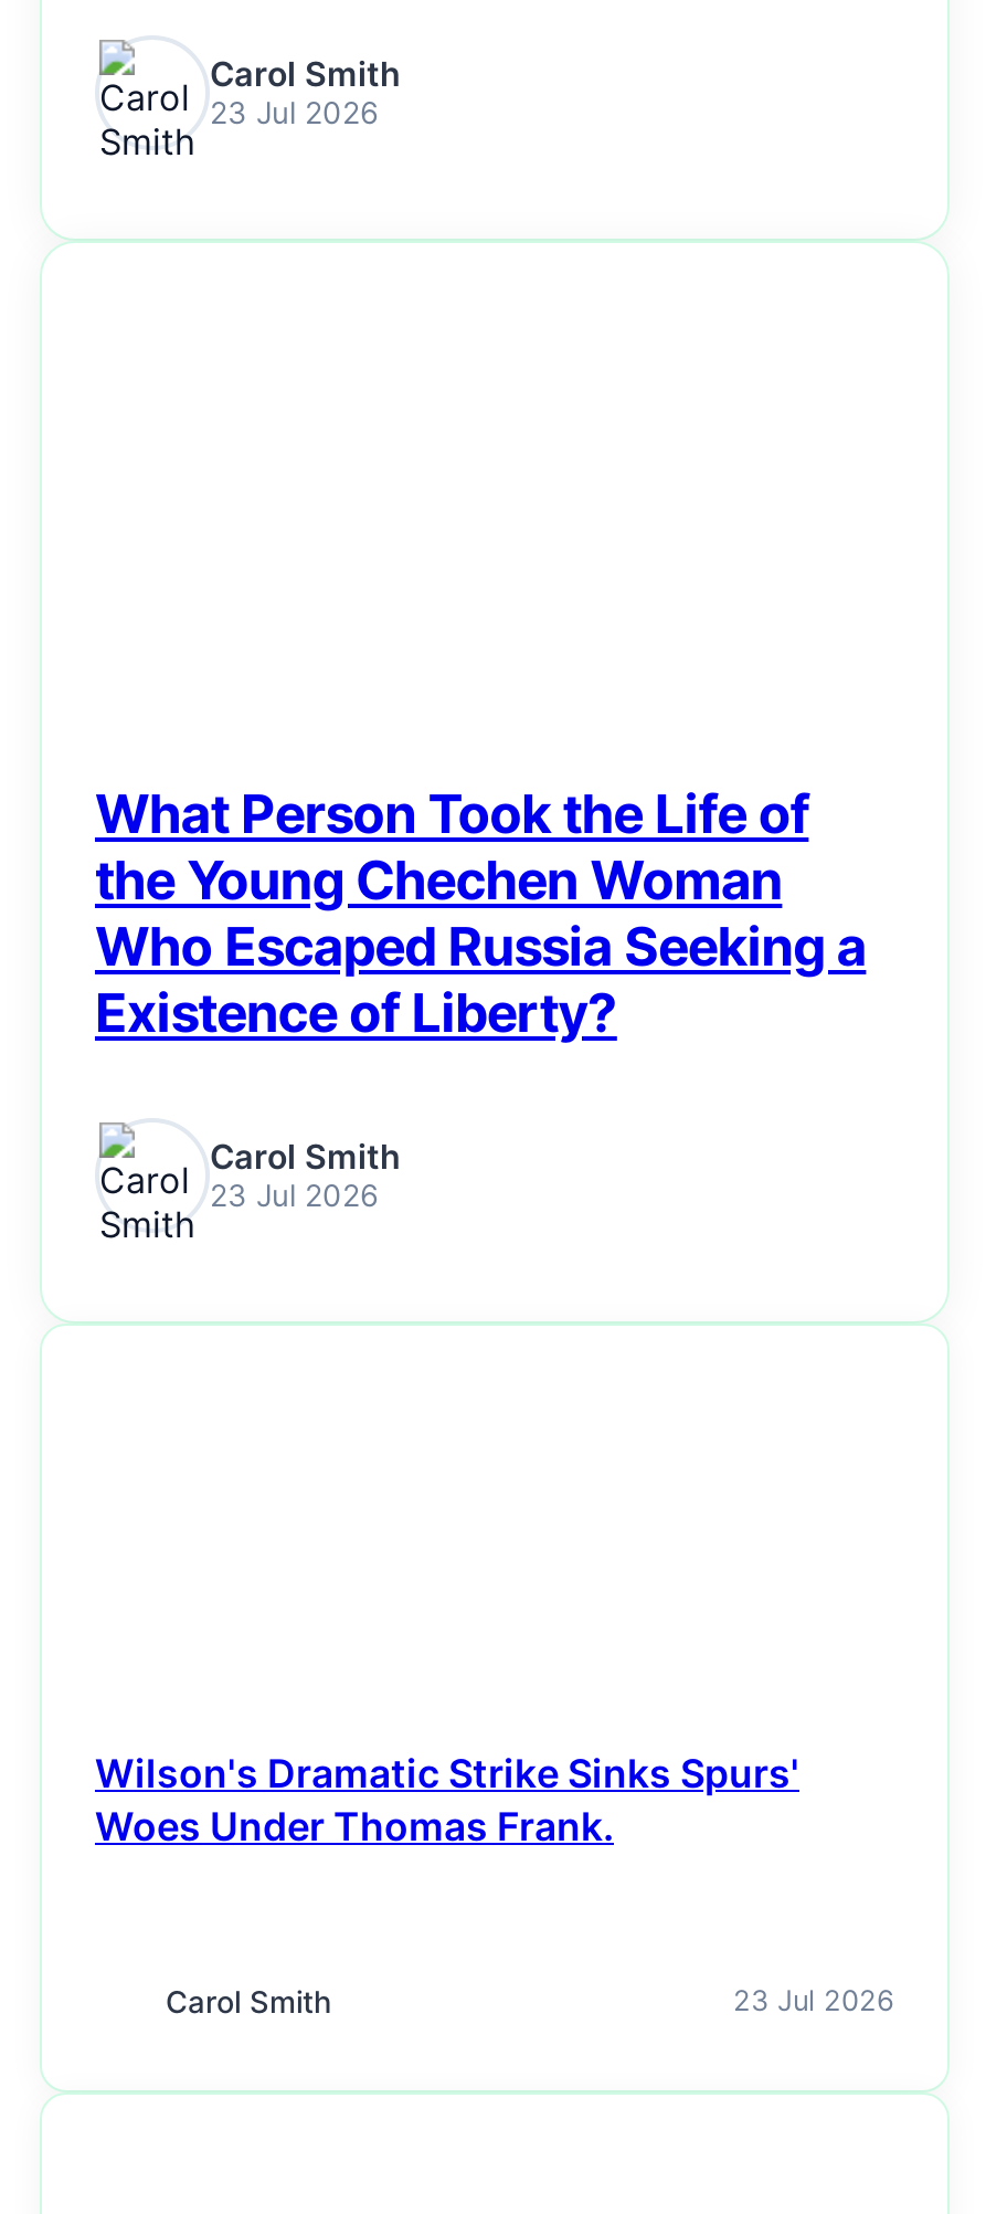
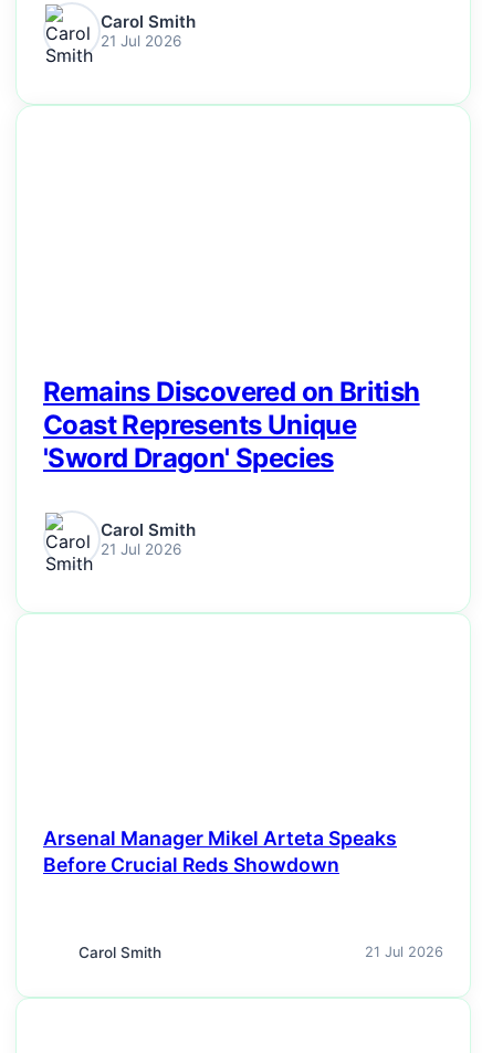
[210,96,378,131] 23 Jul 2026 -> [101,32,181,50] 21 Jul 2026
[95,782,866,1045] What Person Took the Life of | the Young Chechen Woman | Who Escaped Russia Seeking a | Existence of Liberty? -> [43,375,420,474] Remains Discovered on British | Coast Represents Unique | 'Sword Dragon' Species
[210,1178,378,1214] 23 Jul 2026 -> [101,541,181,558] 21 Jul 2026
[95,1751,799,1850] Wilson's Dramatic Strike Sinks Spurs' | Woes Under Thomas Frank. -> [43,827,397,877] Arsenal Manager Mikel Arteta Speaks | Before Crucial Reds Showdown
[733,1985,894,2018] 23 Jul 2026 -> [365,944,443,961] 21 Jul 2026

